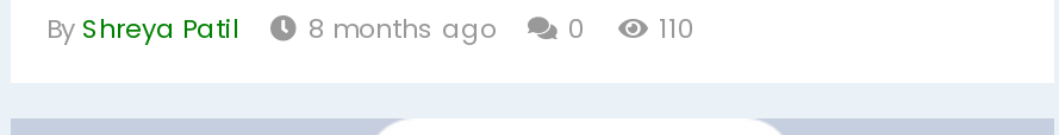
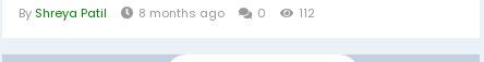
[46,9,697,47] By Shreya Patil 8 months ago 0 110 -> [19,4,315,21] By Shreya Patil 8 months ago 0 112

